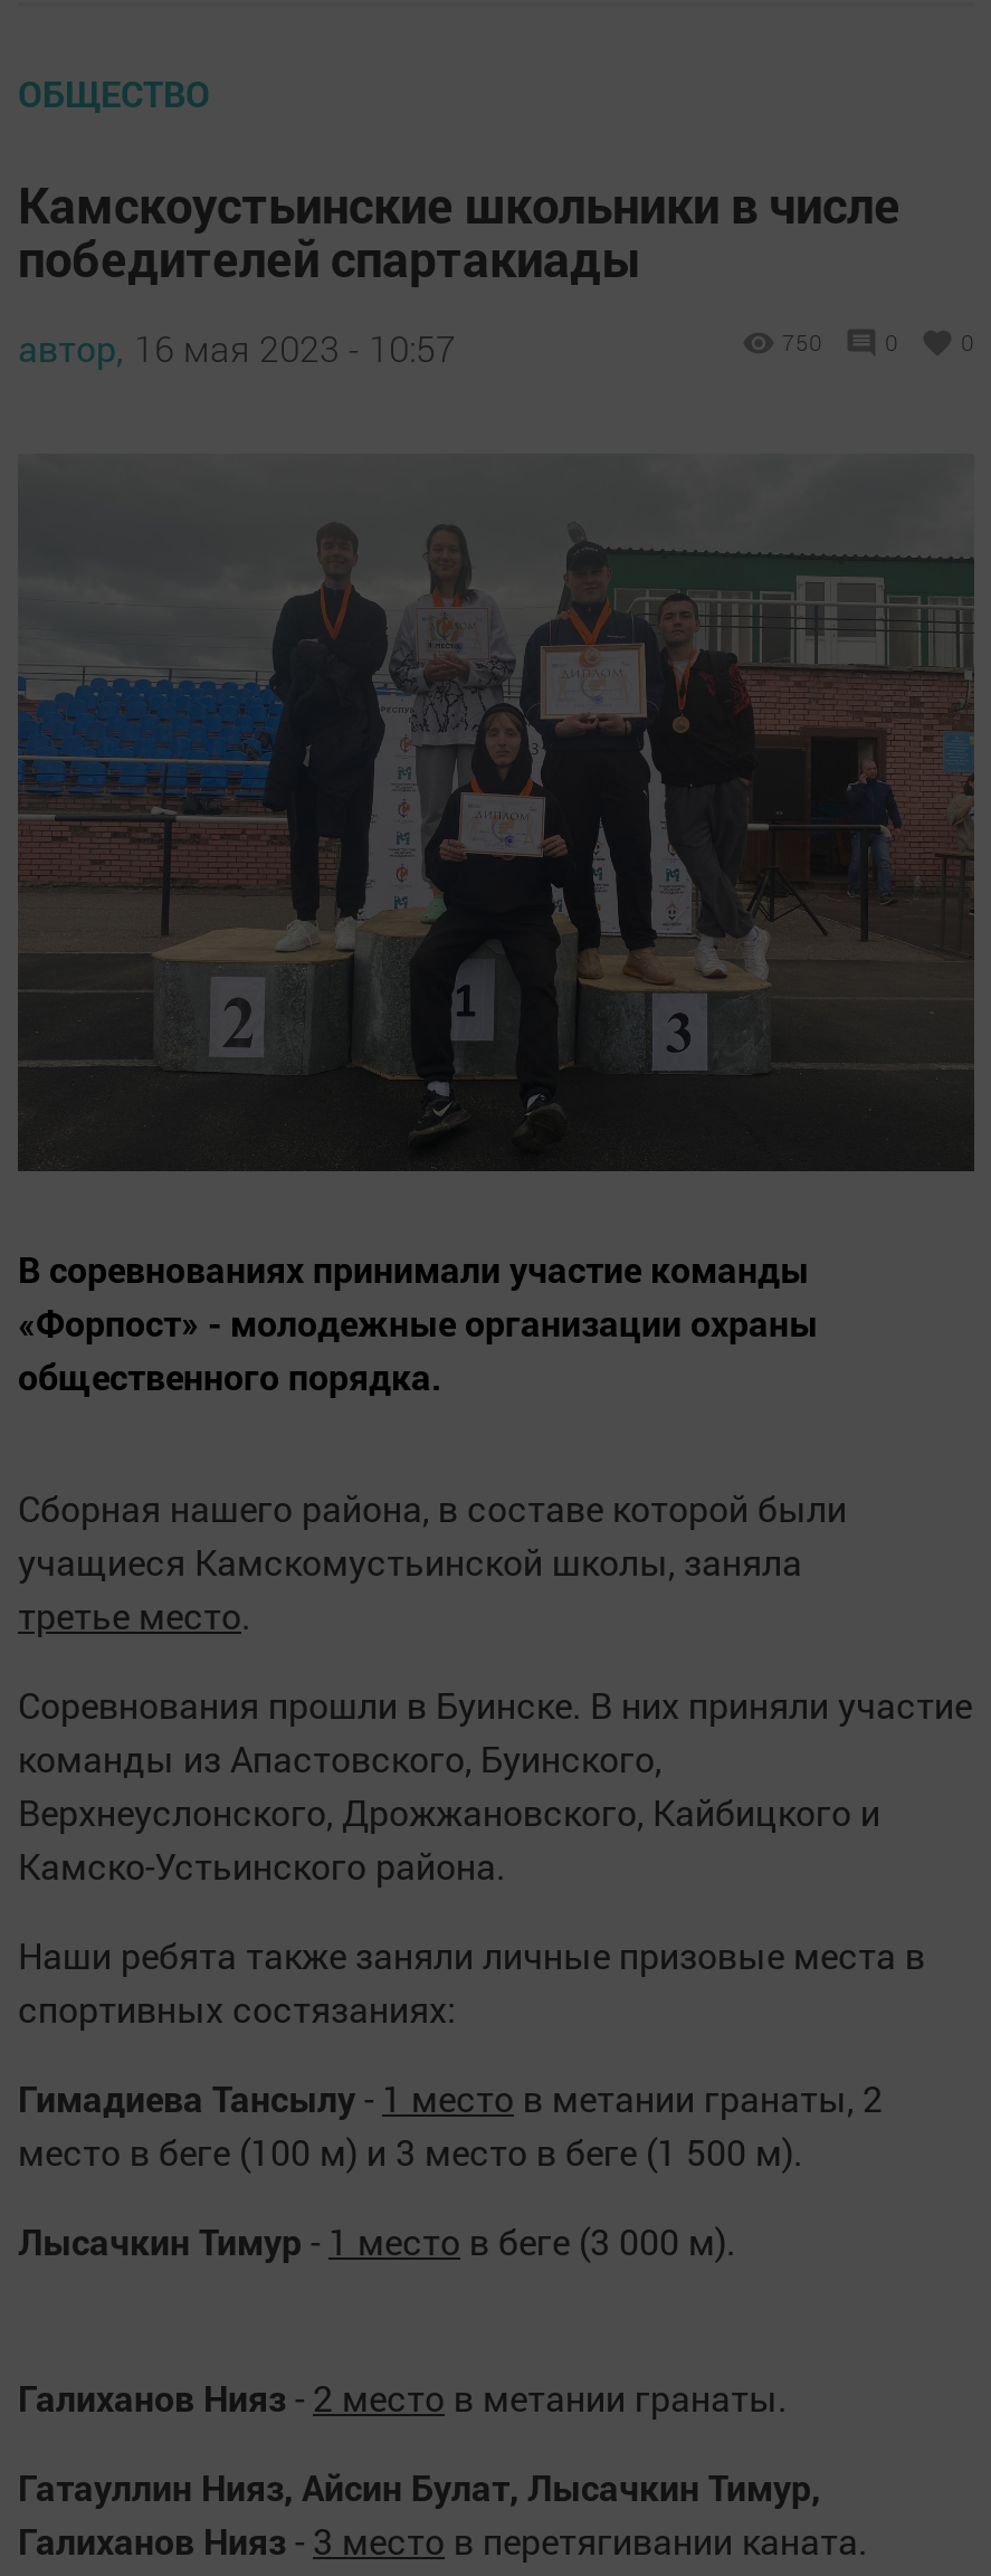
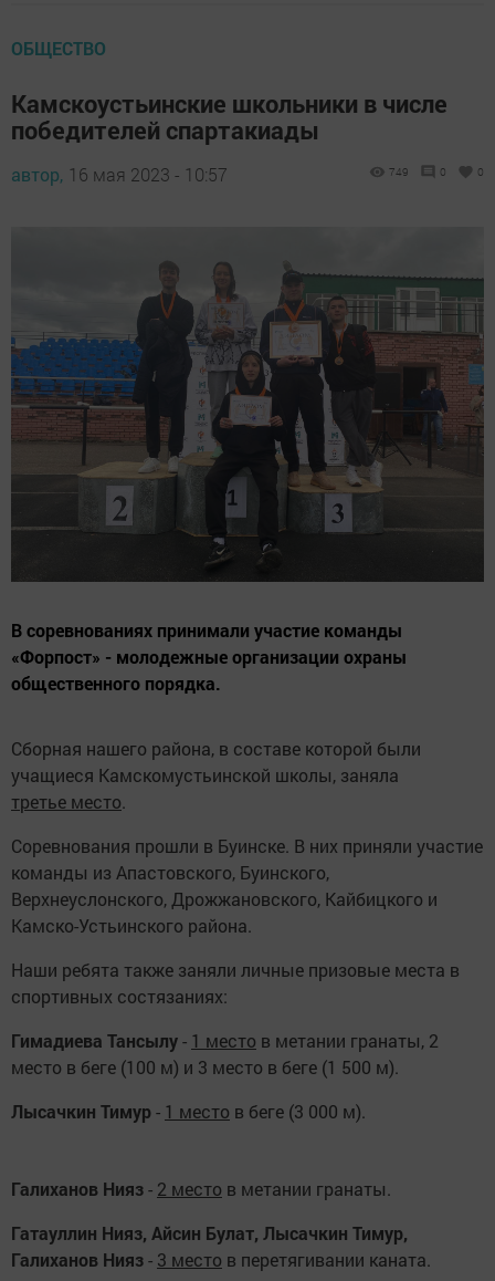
[782,329,822,358] 750 -> [389,165,409,179] 749

